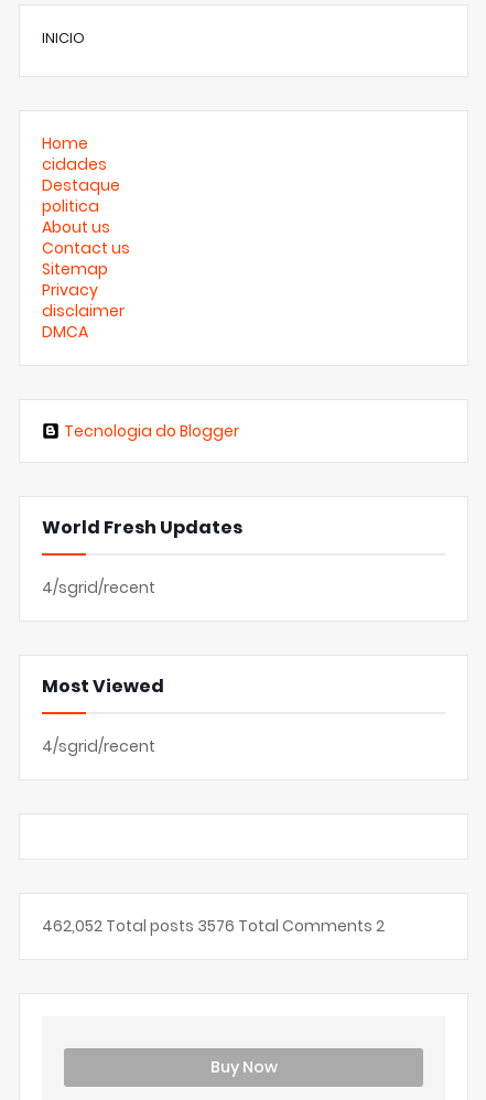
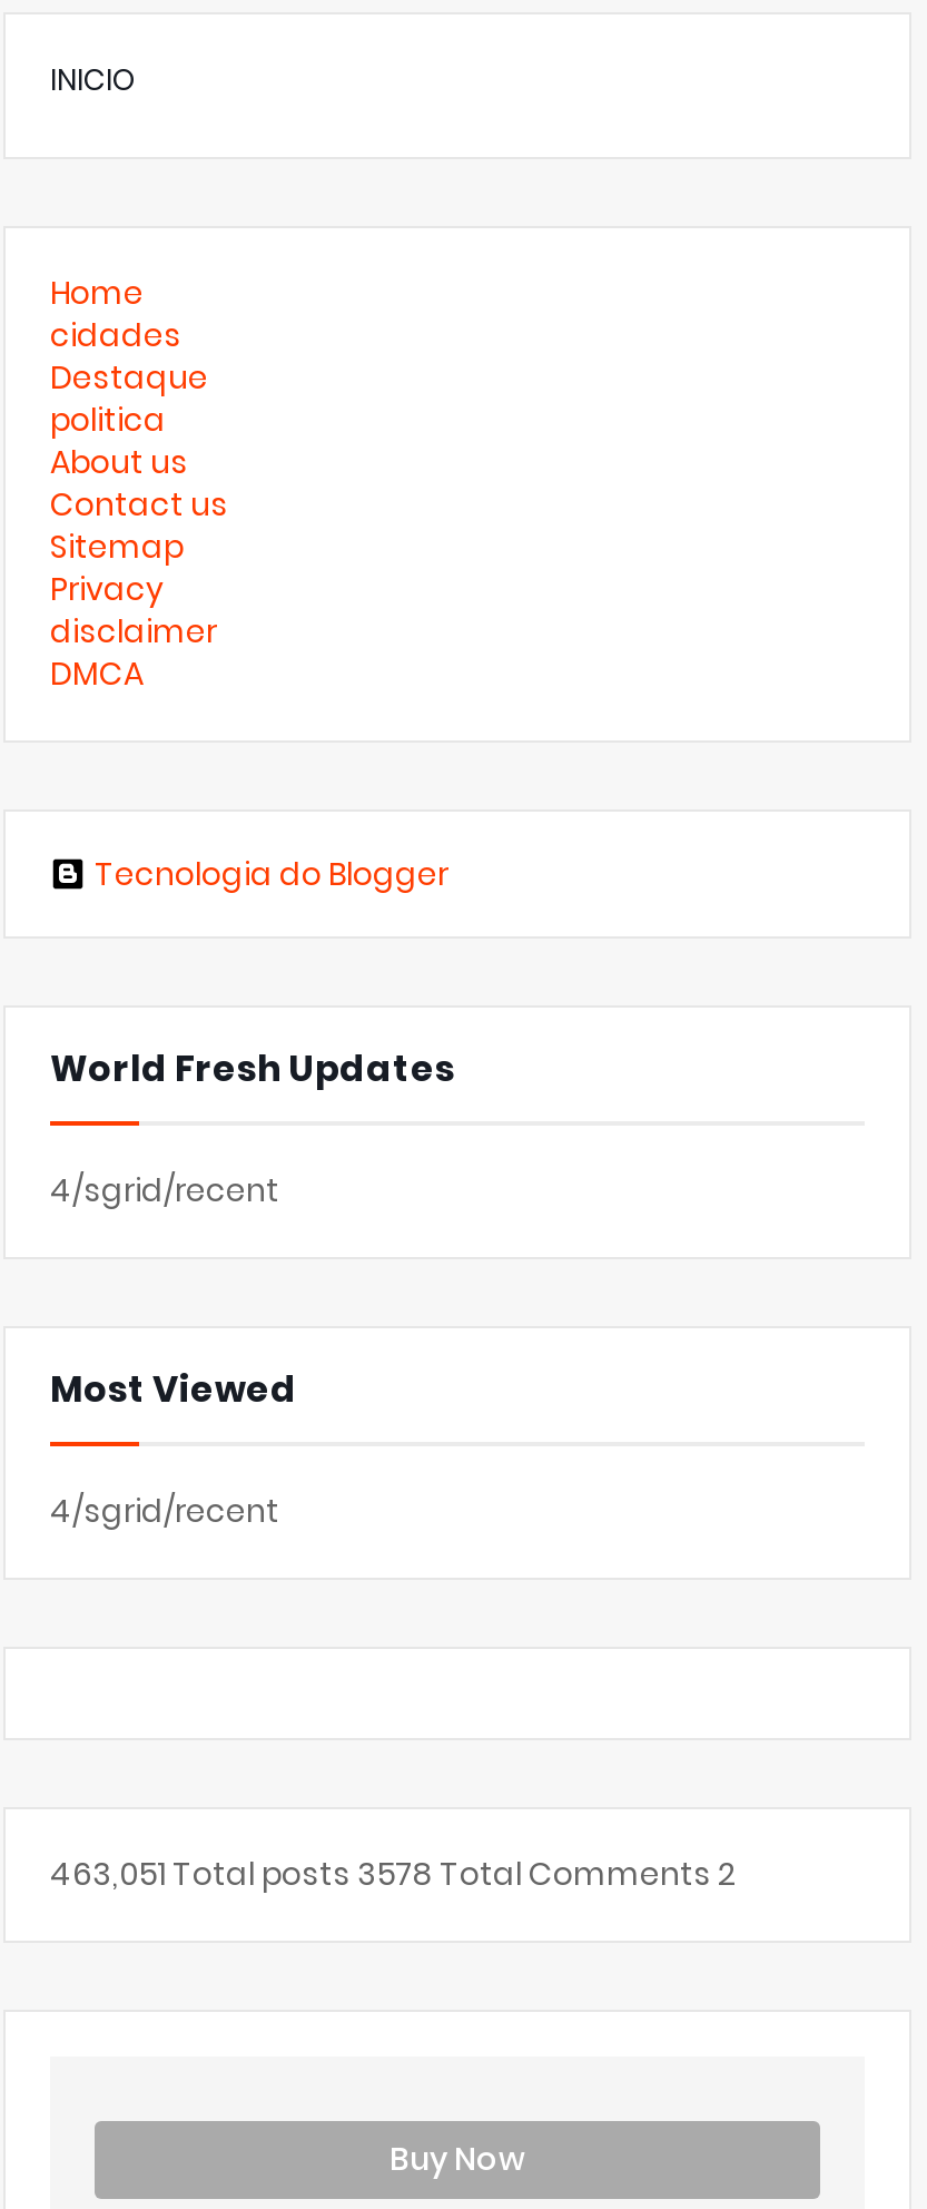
[42,915,385,937] 462,052 Total posts 3576 Total Comments 2 -> [50,1851,736,1896] 463,051 Total posts 3578 Total Comments 2

